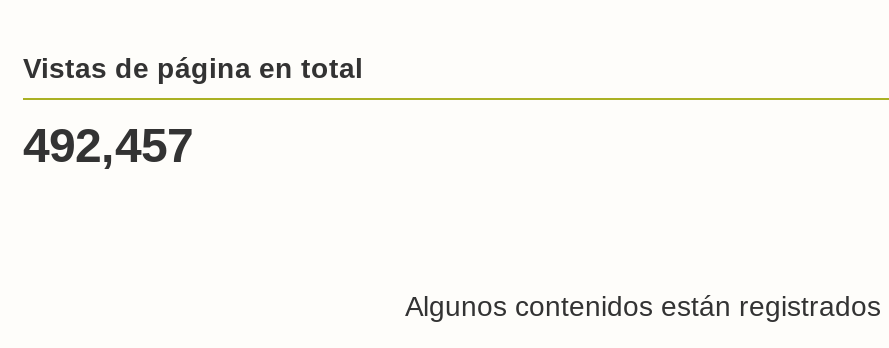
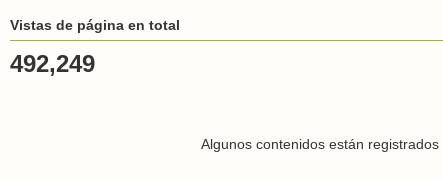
[23,118,193,172] 492,457 -> [10,50,95,77] 492,249

